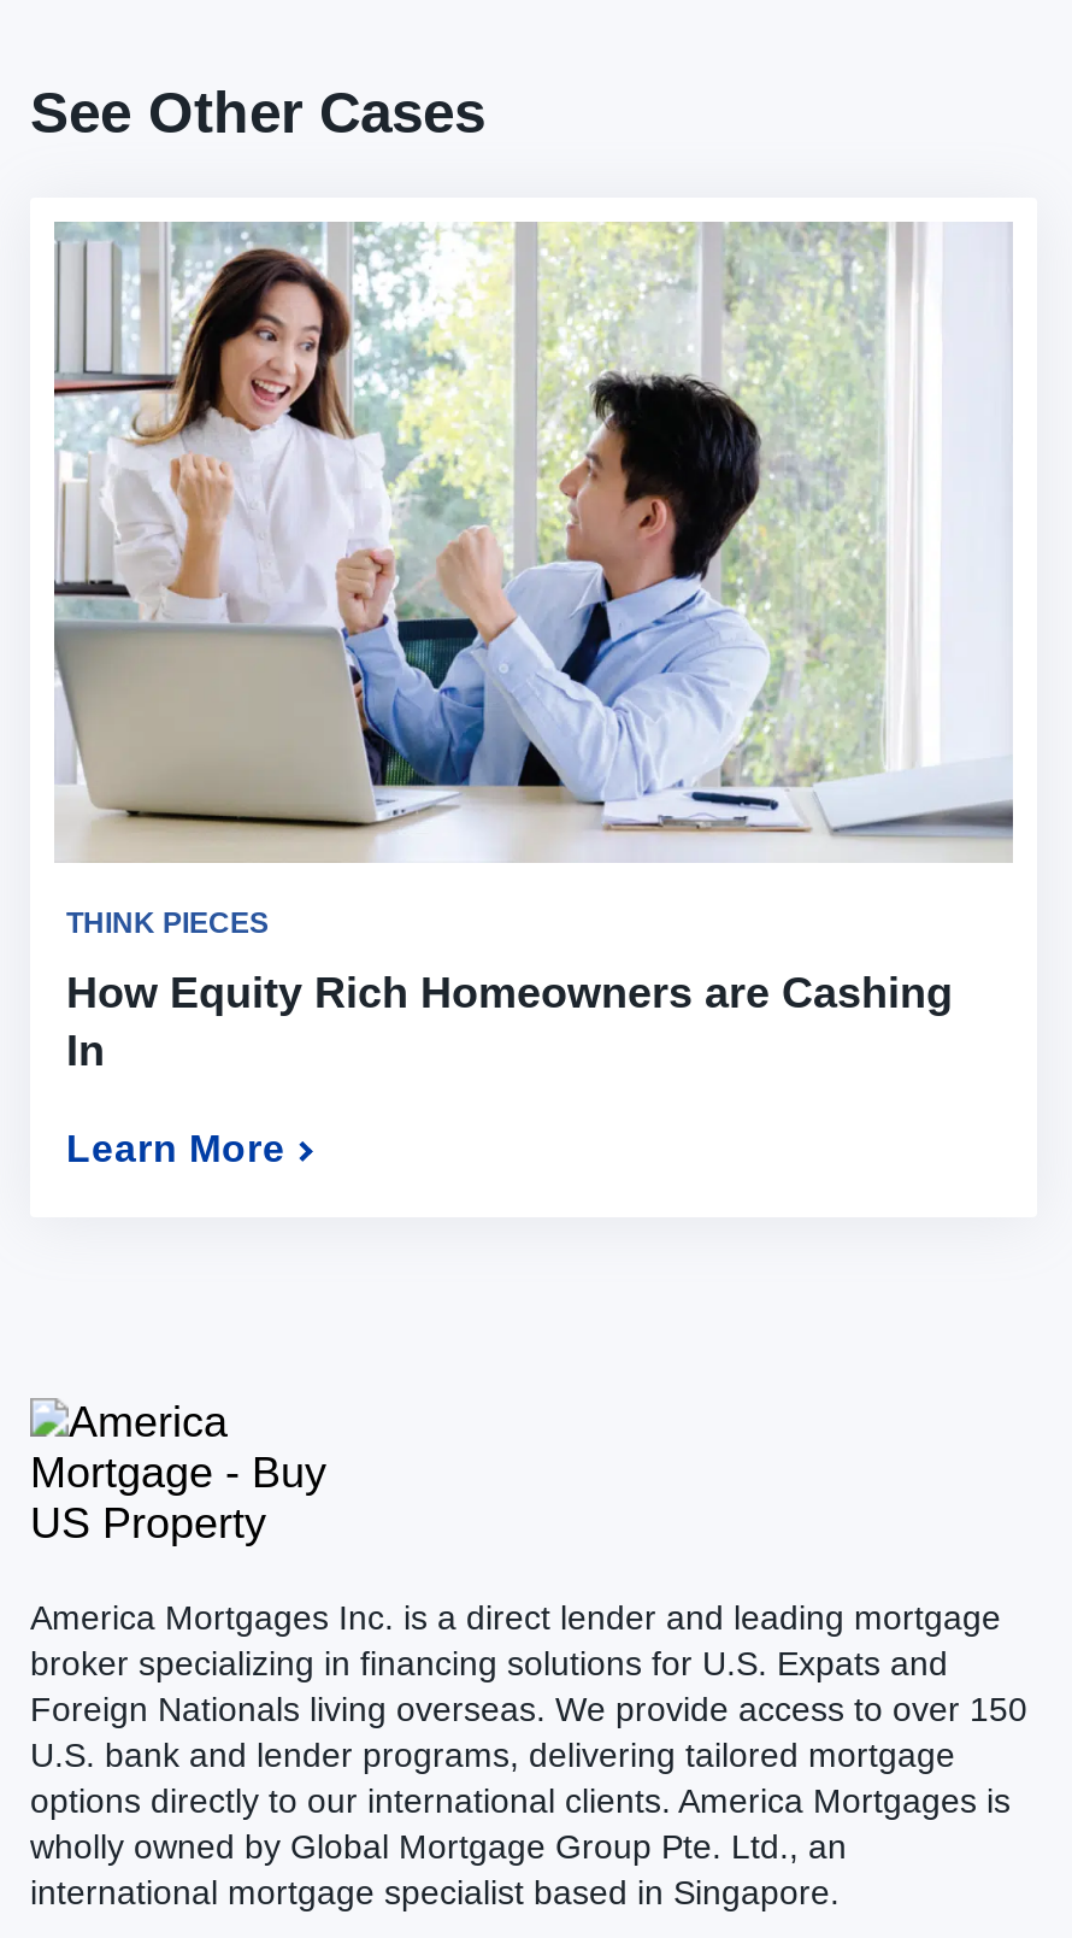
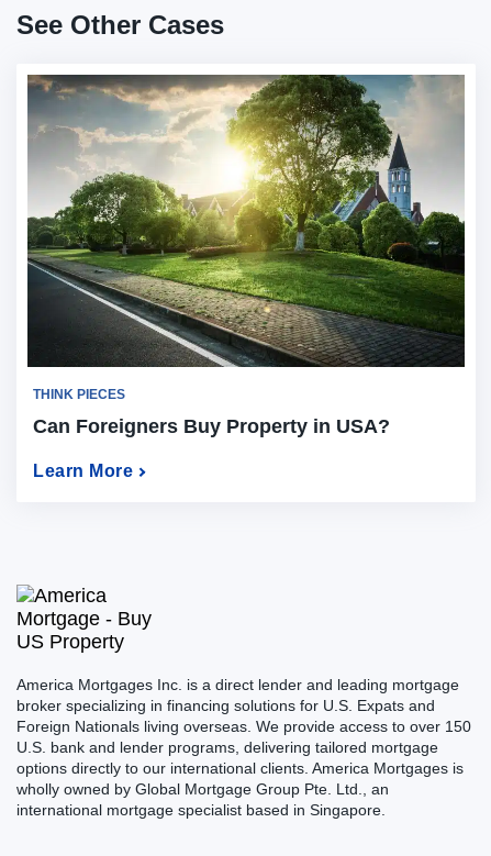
[54,222,1013,863] [image] -> [26,74,466,368] [image]
[66,970,953,1076] How Equity Rich Homeowners are Cashing | In -> [33,415,390,437] Can Foreigners Buy Property in USA?

